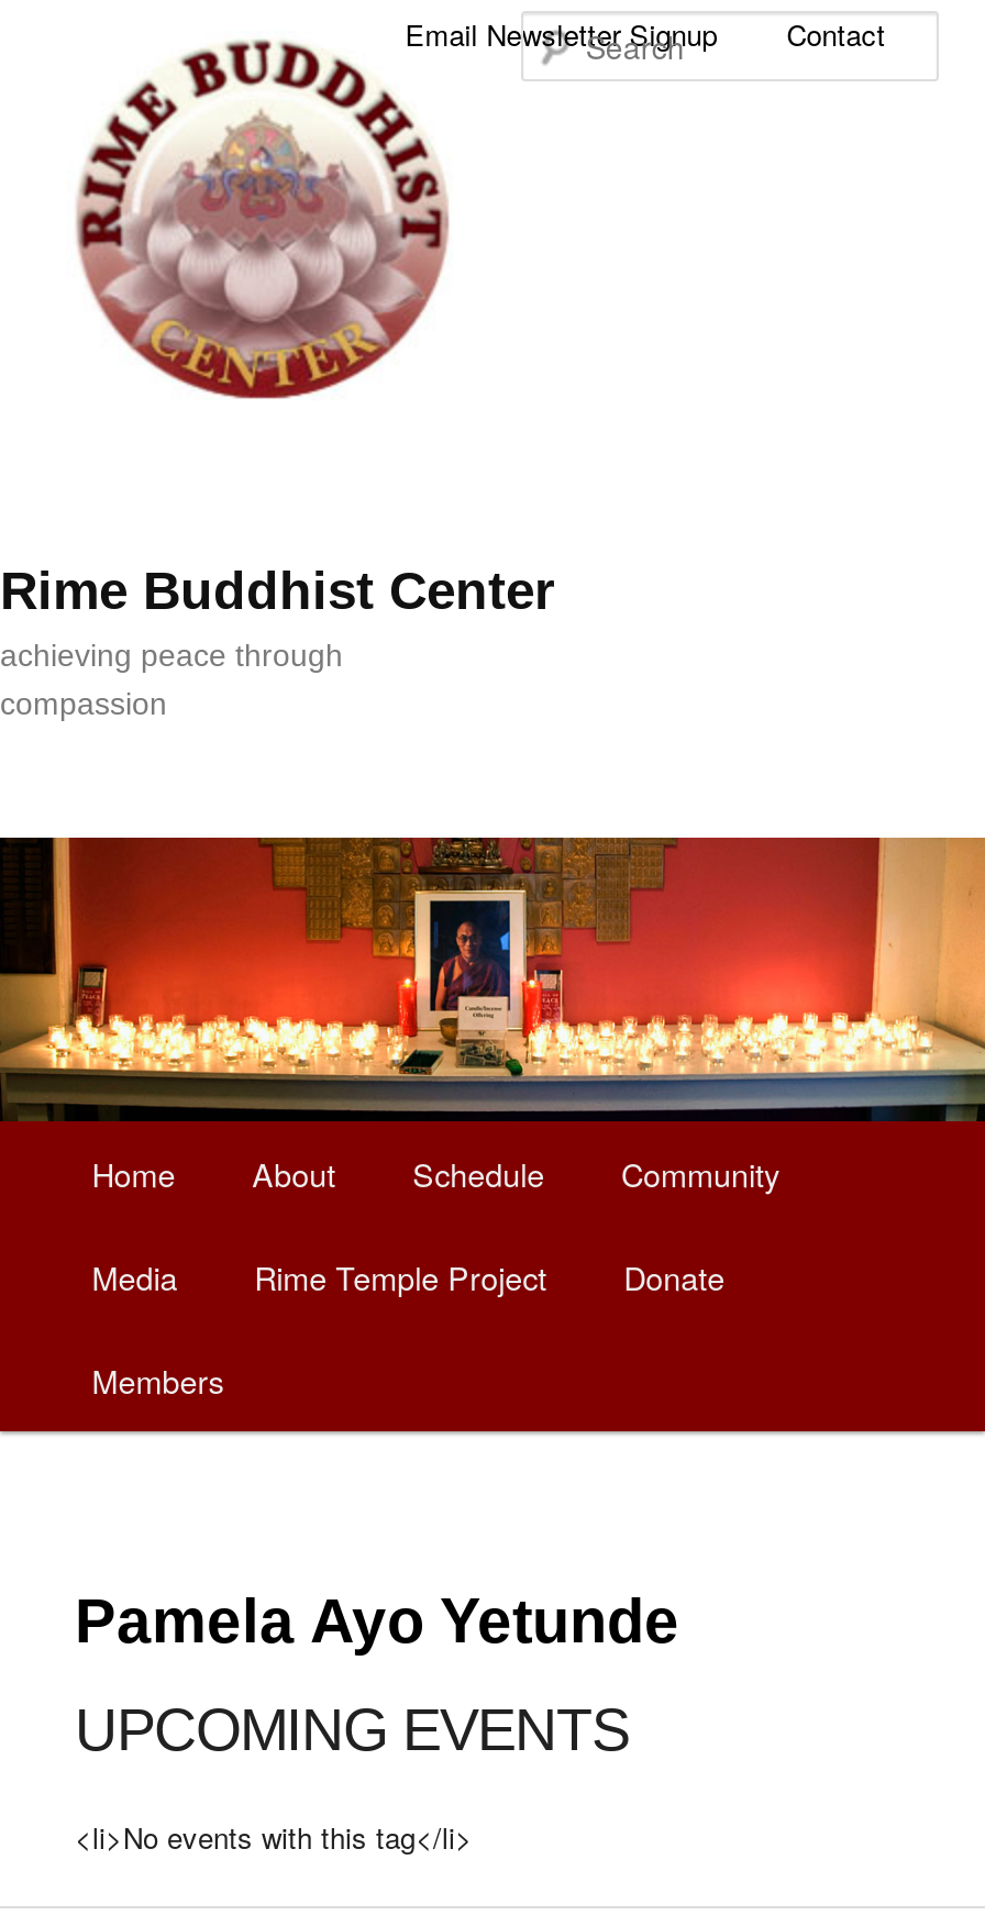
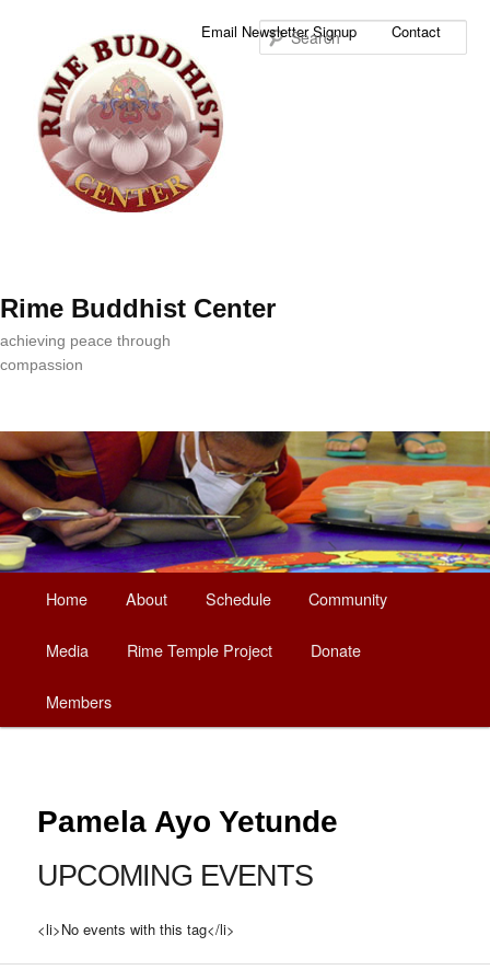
[7,835,978,1123] [image] -> [3,430,487,574] [image]

